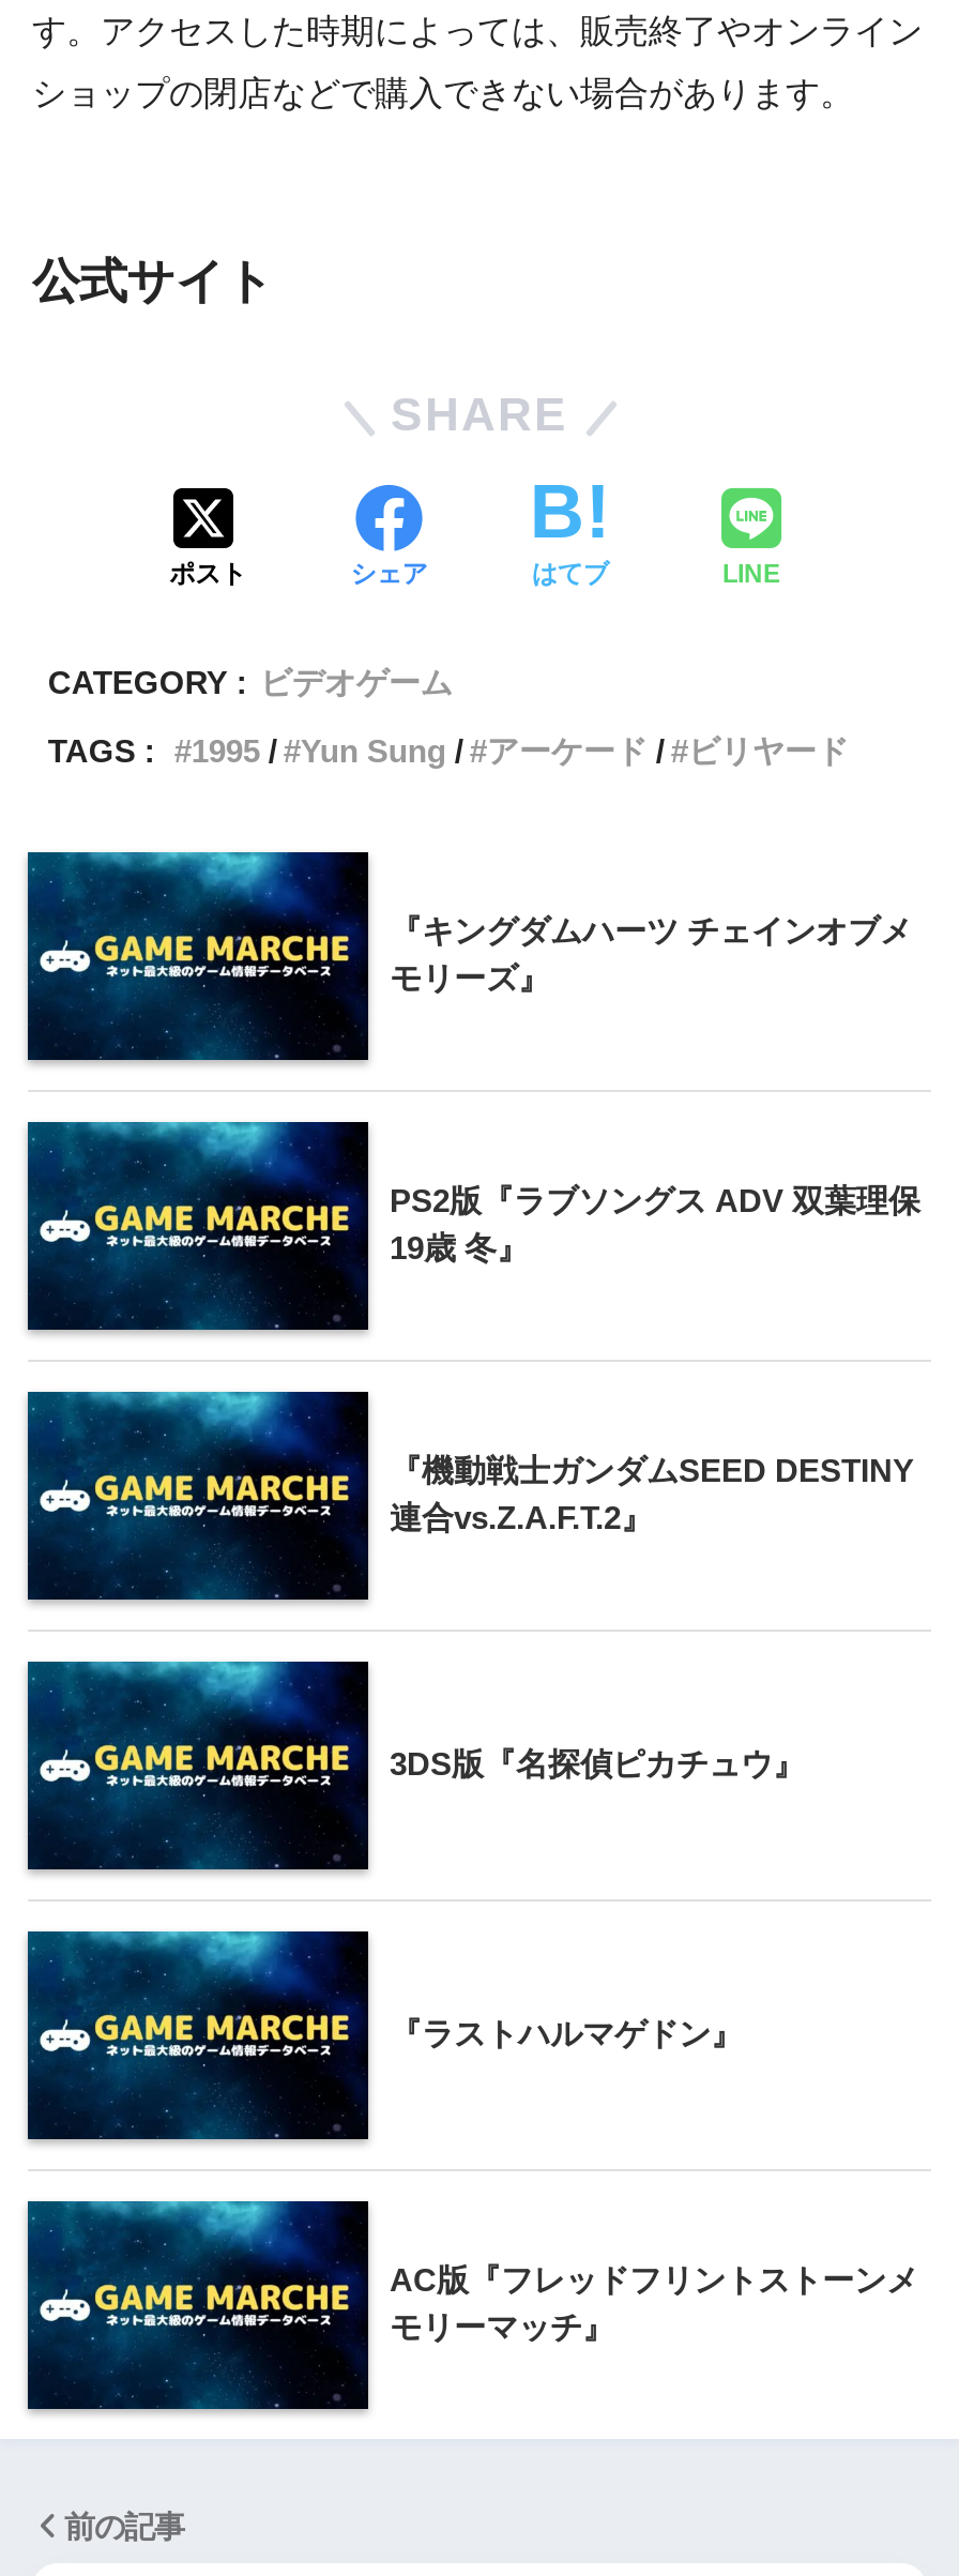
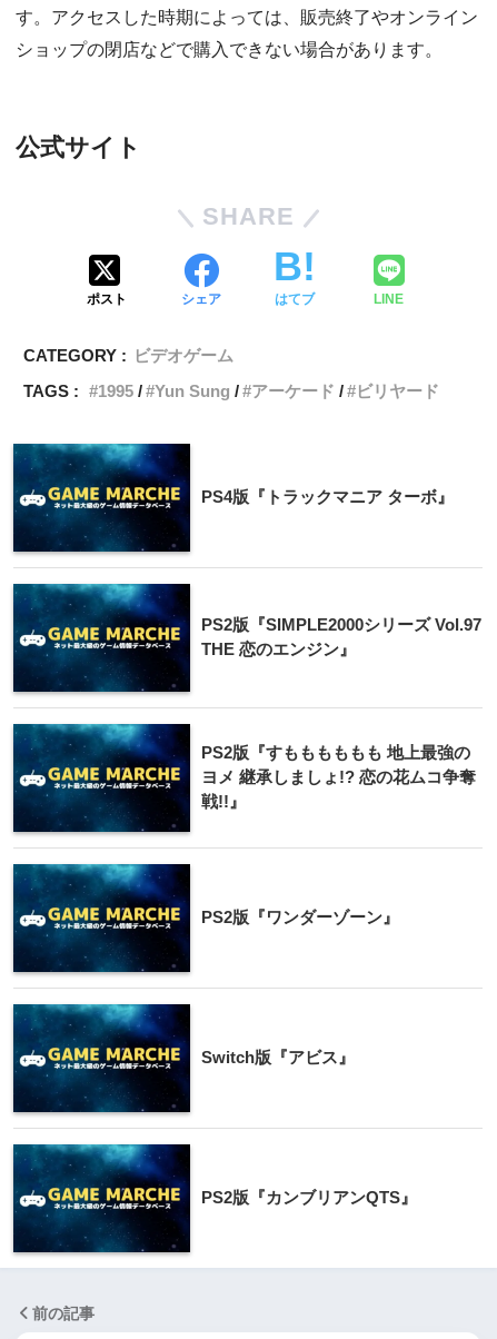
[390,913,912,997] 『キングダムハーツ チェインオブメ | モリーズ』 -> [201,488,454,507] PS4版『トラックマニア ターボ』
[390,1183,920,1267] PS2版『ラブソングス ADV 双葉理保 | 19歳 冬』 -> [201,616,481,659] PS2版『SIMPLE2000シリーズ Vol.97 | THE 恋のエンジン』
[390,1453,914,1536] 『機動戦士ガンダムSEED DESTINY | 連合vs.Z.A.F.T.2』 -> [201,743,476,811] PS2版『すもももももも 地上最強の | ヨメ 継承しましょ!? 恋の花ムコ争奪 | 戦!!』
[390,1746,805,1783] 3DS版『名探偵ピカチュウ』 -> [201,908,399,927] PS2版『ワンダーゾーン』
[390,2016,743,2052] 『ラストハルマゲドン』 -> [201,1048,355,1067] Switch版『アビス』
[390,2262,918,2346] AC版『フレッドフリントストーンメ | モリーマッチ』 -> [201,1188,417,1207] PS2版『カンブリアンQTS』

